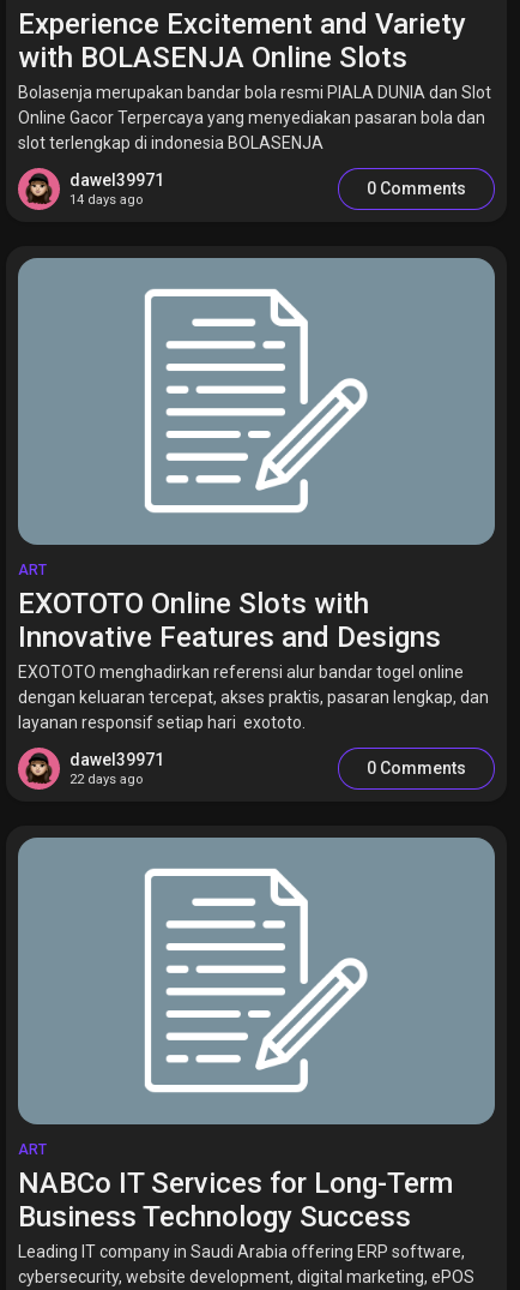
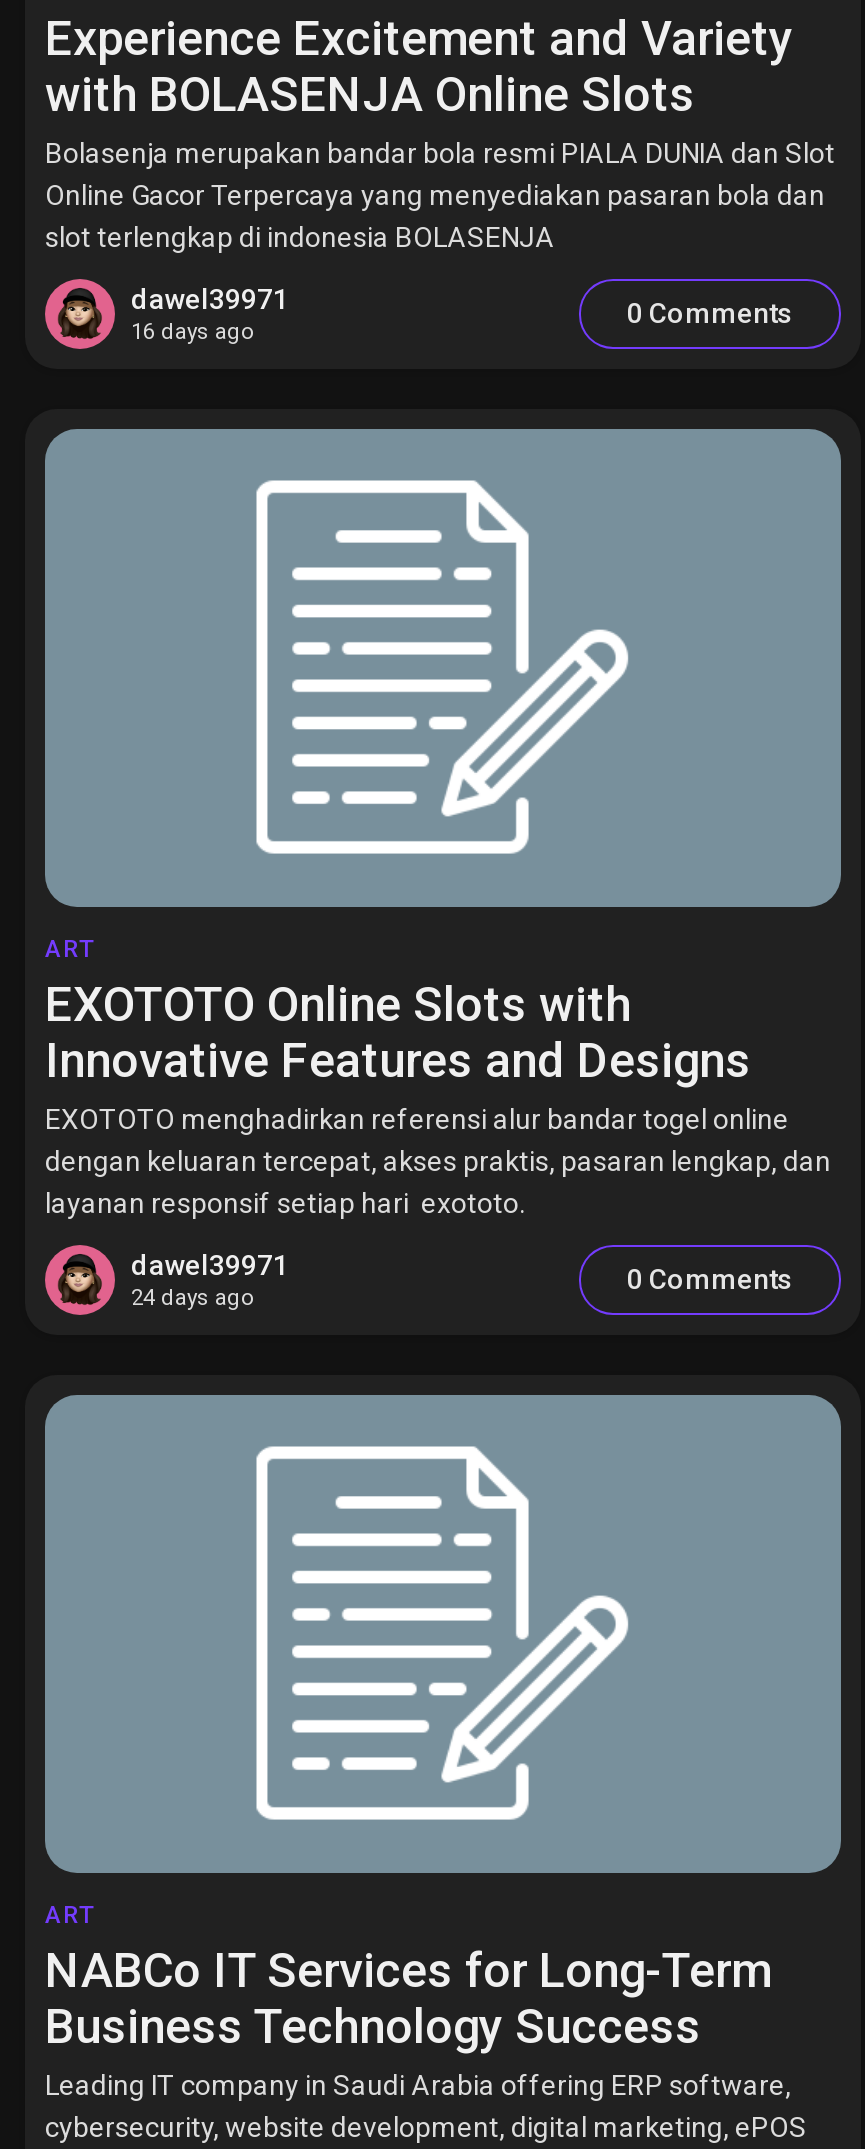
[69,193,143,208] 14 days ago -> [131,320,253,346] 16 days ago
[69,772,143,788] 22 days ago -> [131,1286,253,1312] 24 days ago

